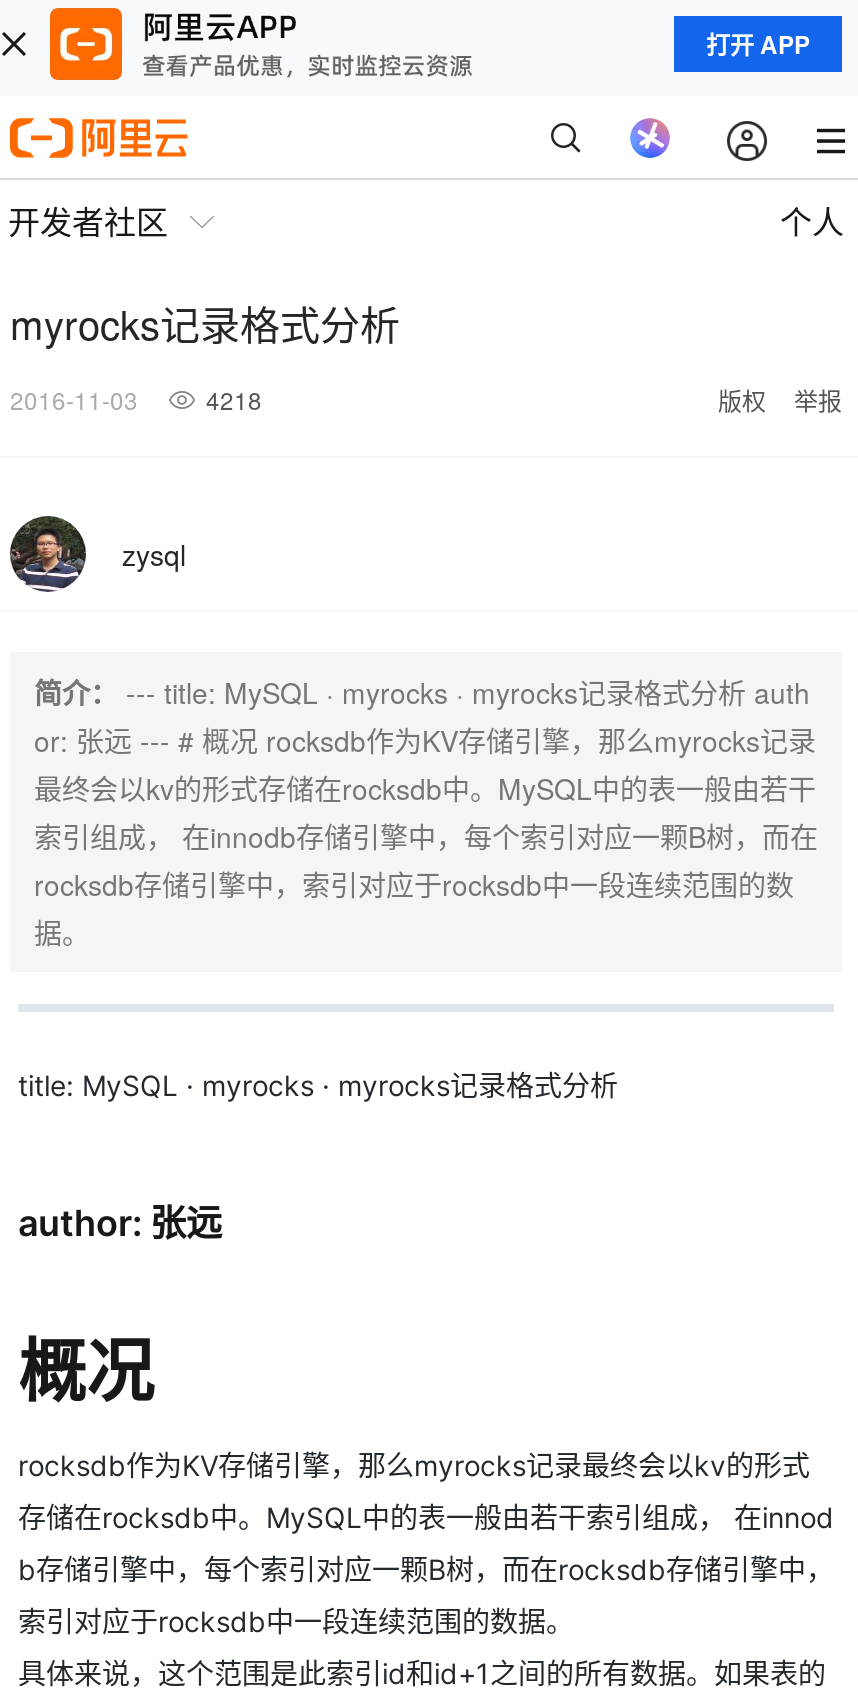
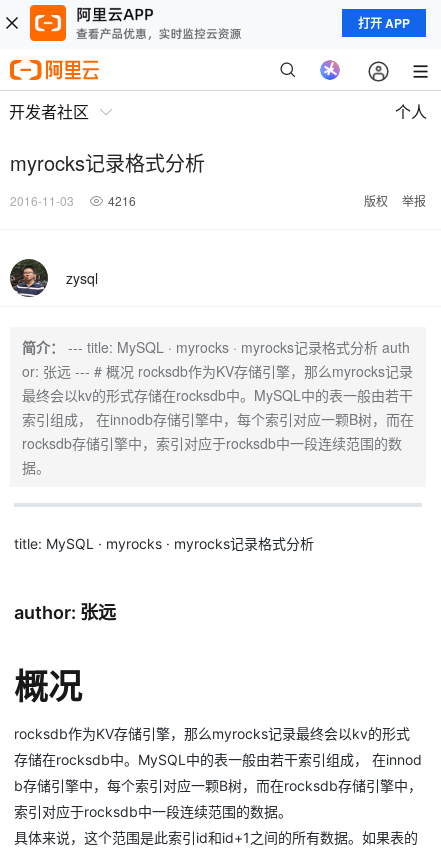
[10,382,262,416] 2016-11-03 4218 -> [10,192,136,209] 2016-11-03 4216

